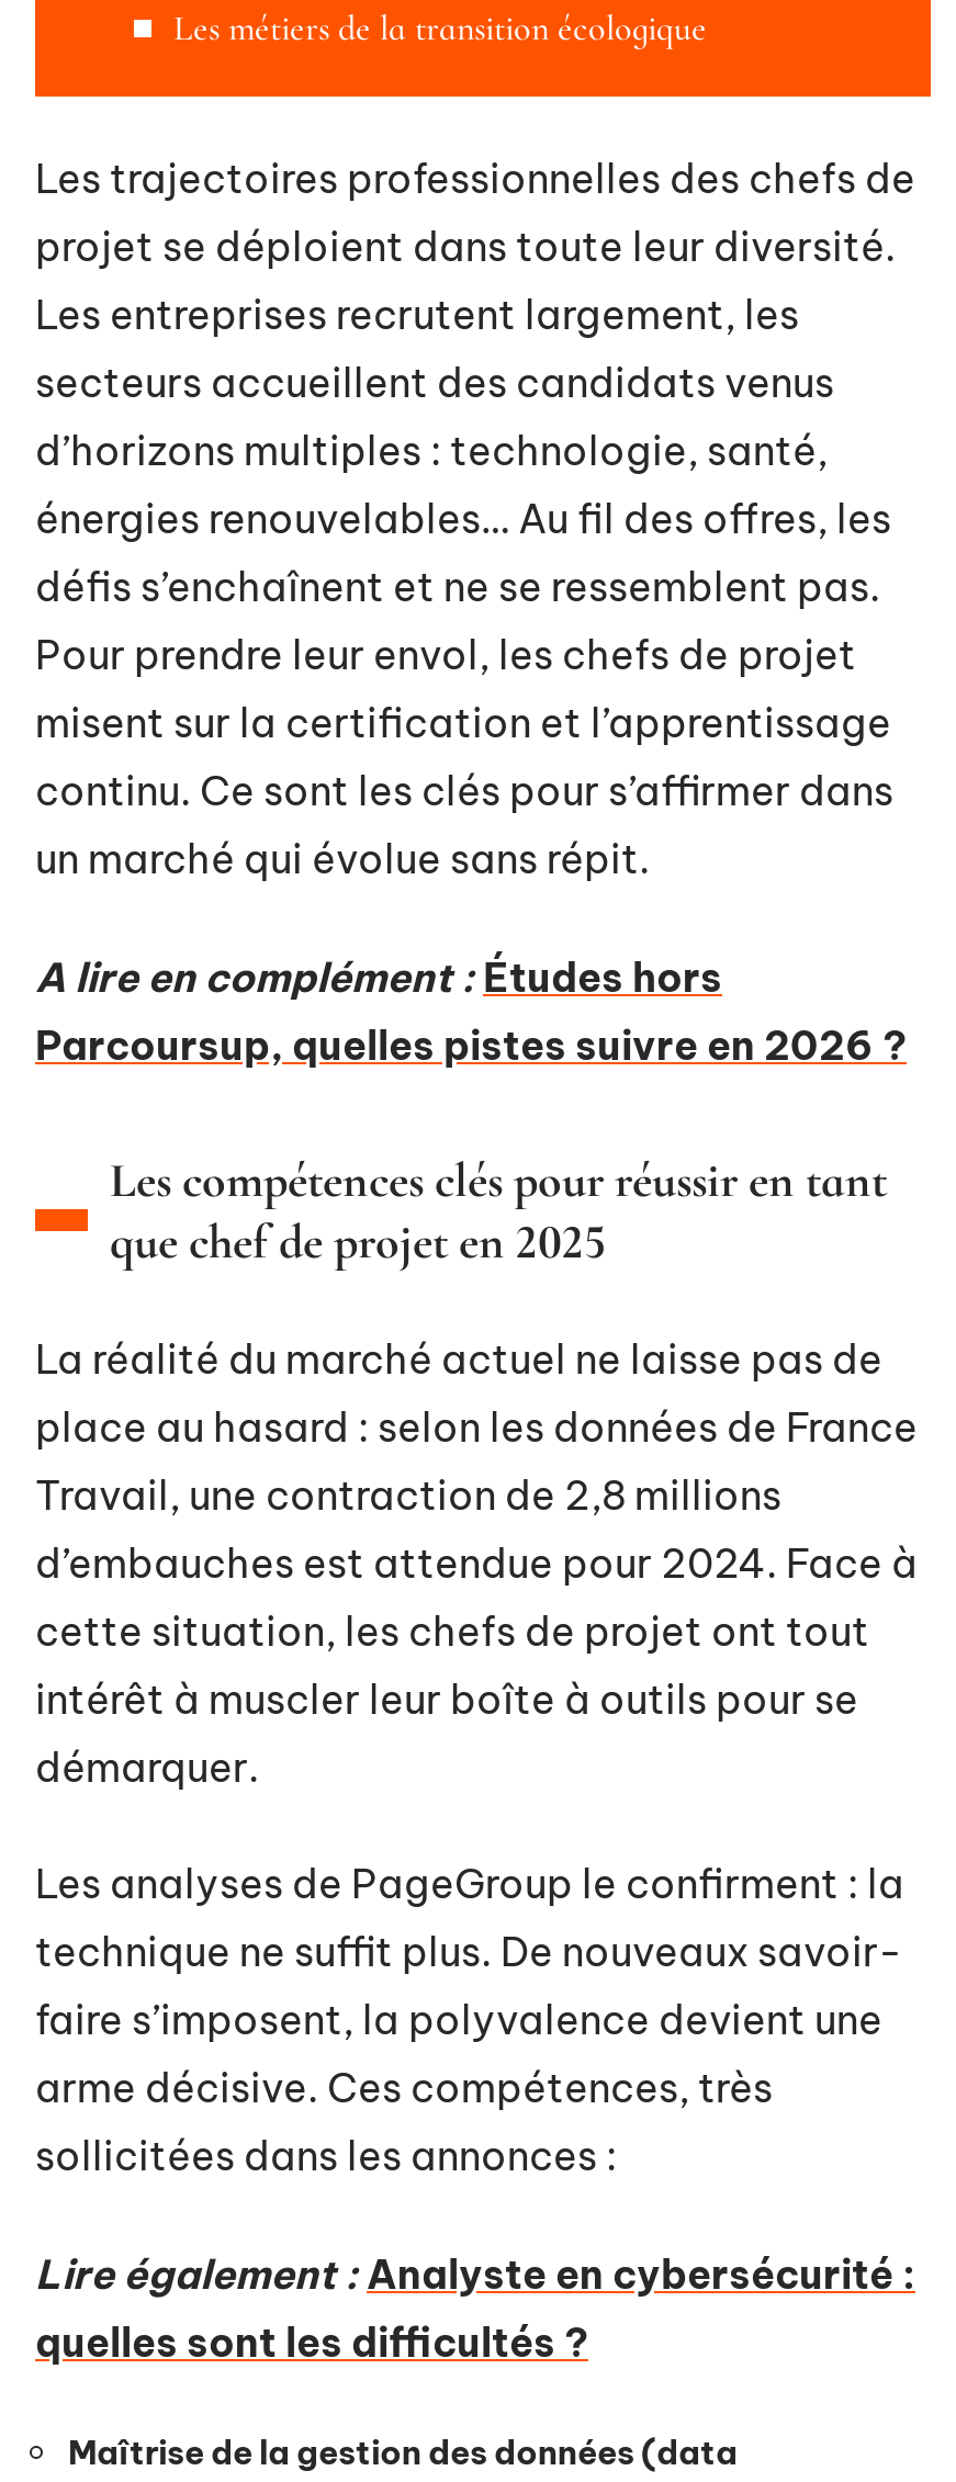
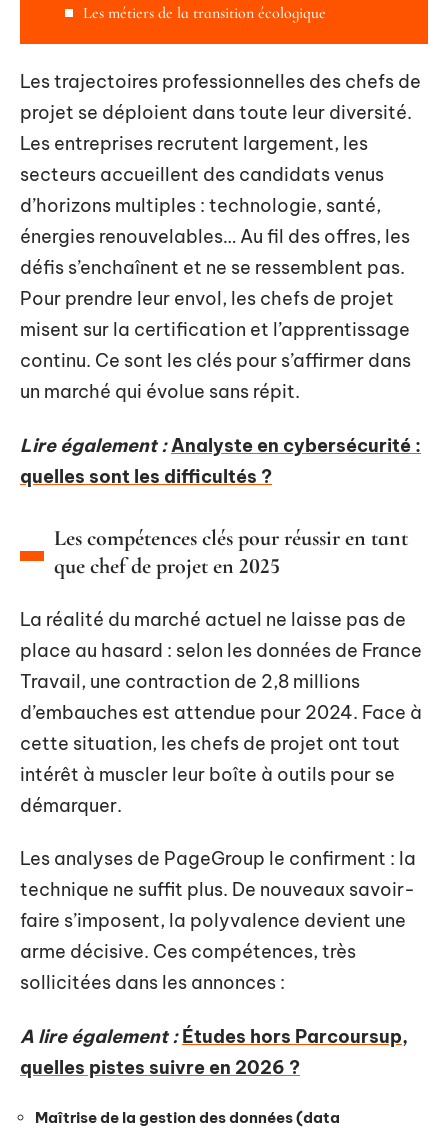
[35,951,907,1070] A lire en complément : Études hors | Parcoursup, quelles pistes suivre en 2026 ? -> none
none -> [20,1024,408,1078] A lire également : Études hors Parcoursup, | quelles pistes suivre en 2026 ?
moved [35,2248,915,2367] -> [20,433,421,487]: Lire également : Analyste en cybersécurité : | quelles sont les difficultés ?

